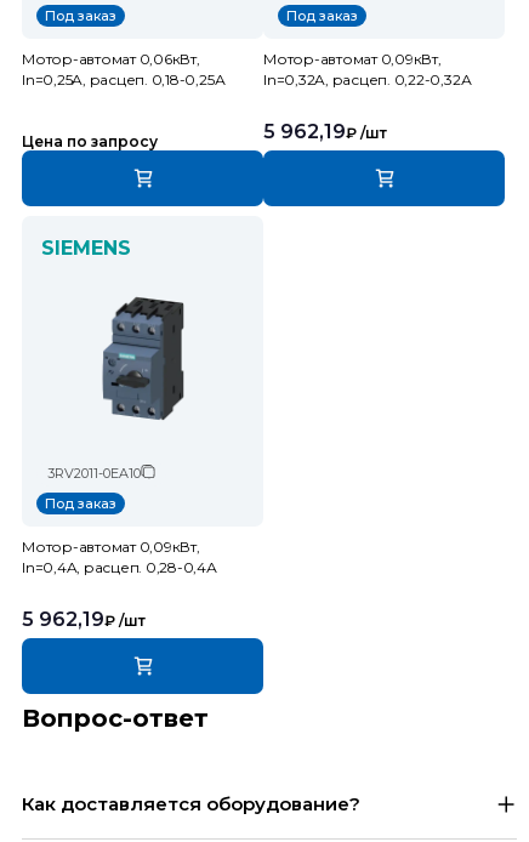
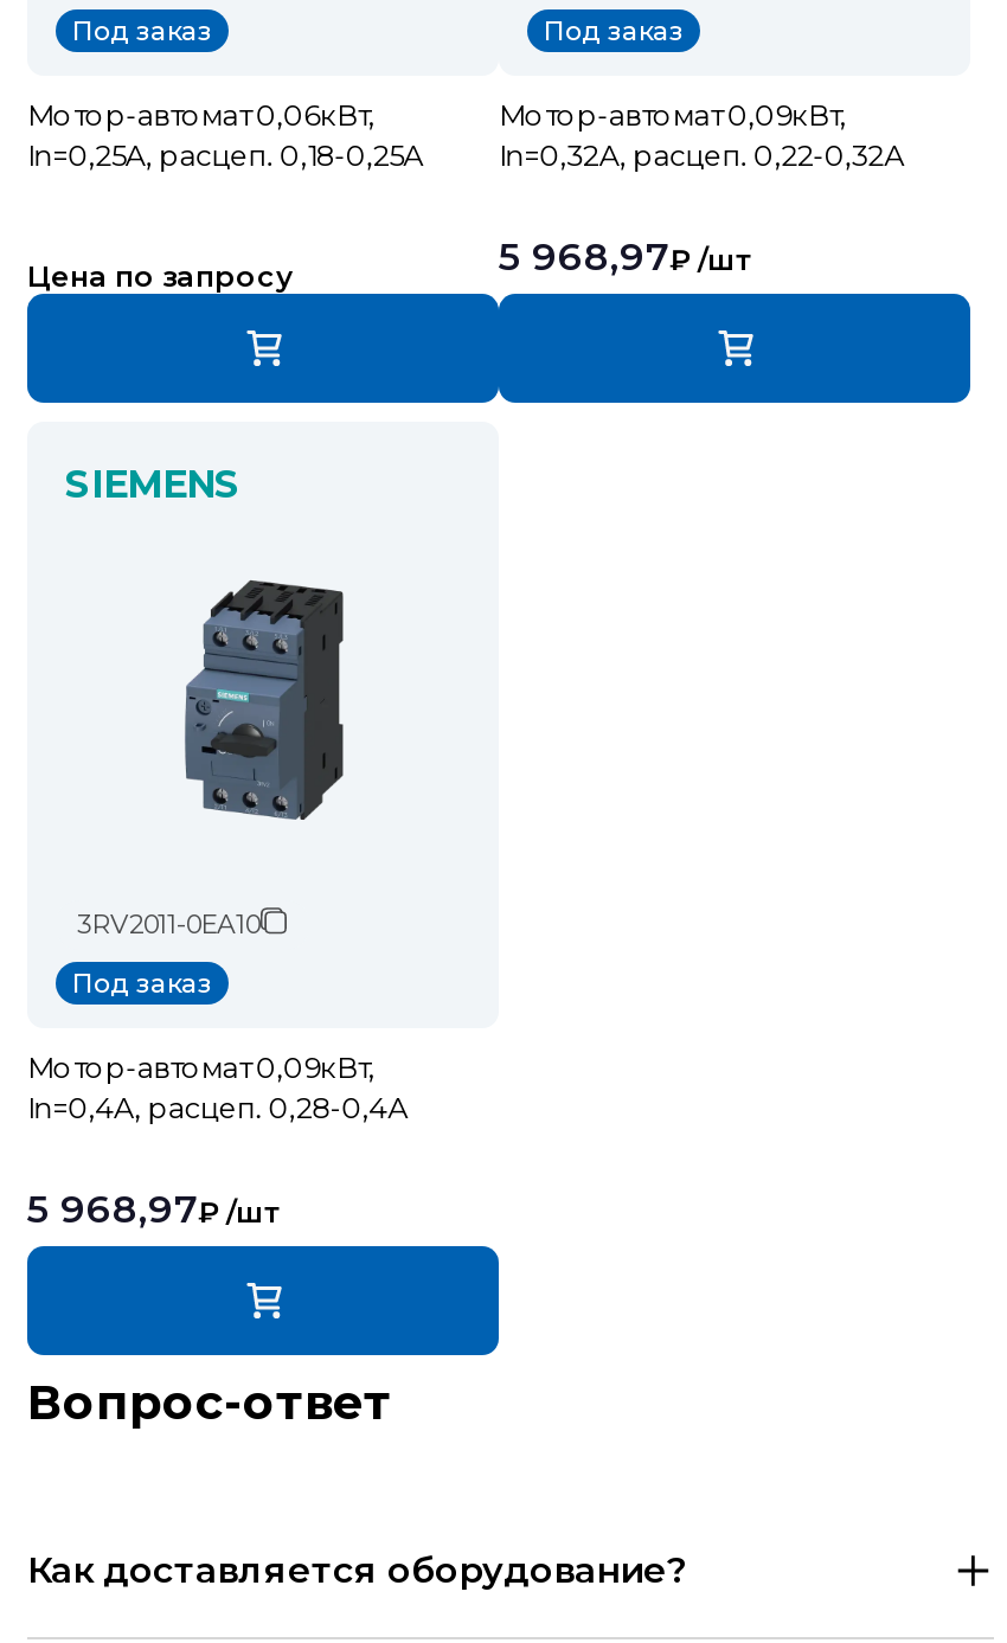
[263,120,387,143] 5 962,19₽ /шт -> [499,235,750,280] 5 968,97₽ /шт
[22,608,146,631] 5 962,19₽ /шт -> [27,1187,278,1232] 5 968,97₽ /шт

